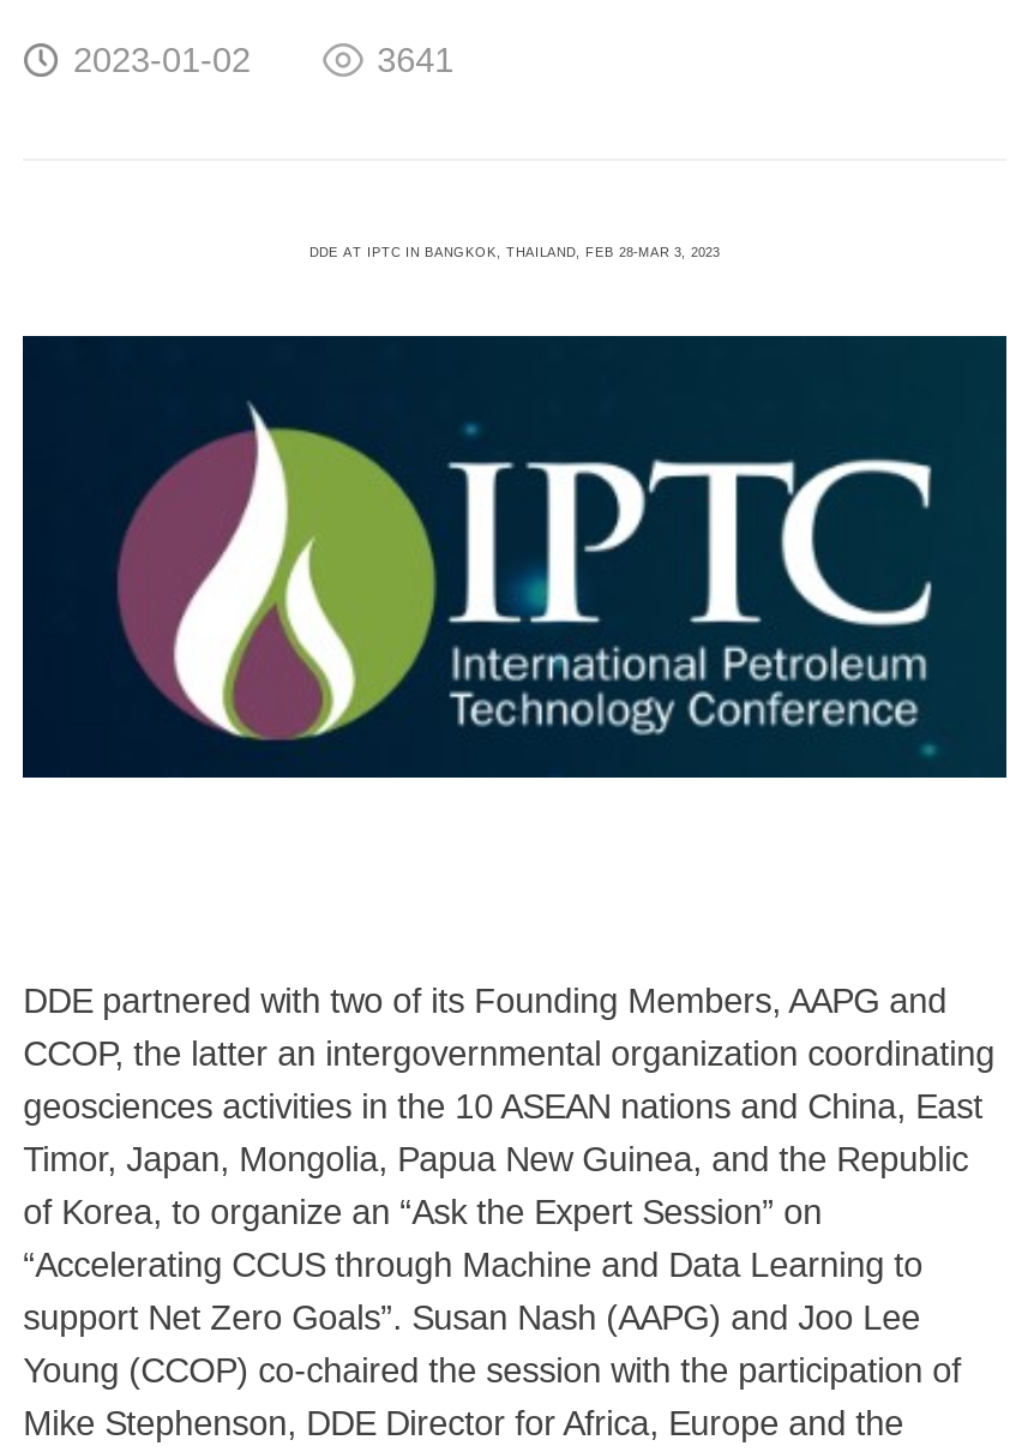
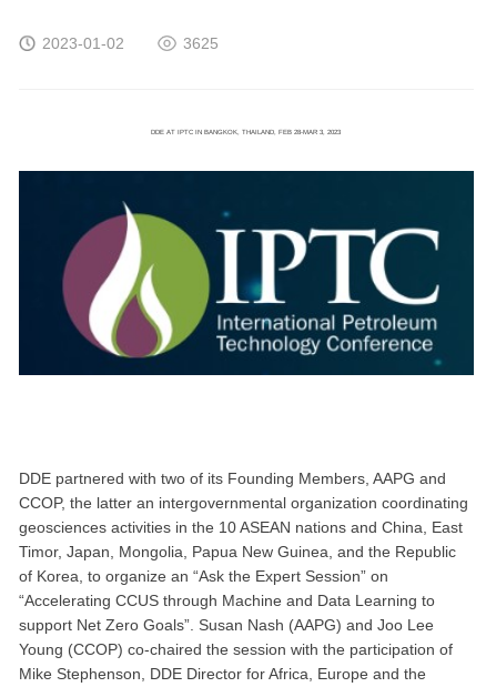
[377,42,454,80] 3641 -> [183,35,218,53] 3625

